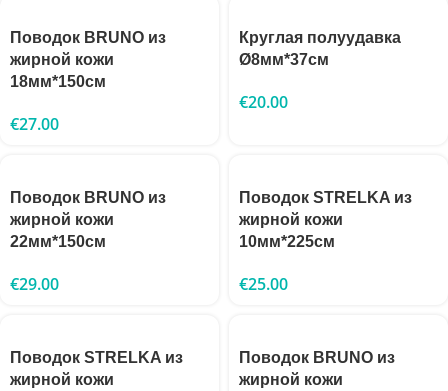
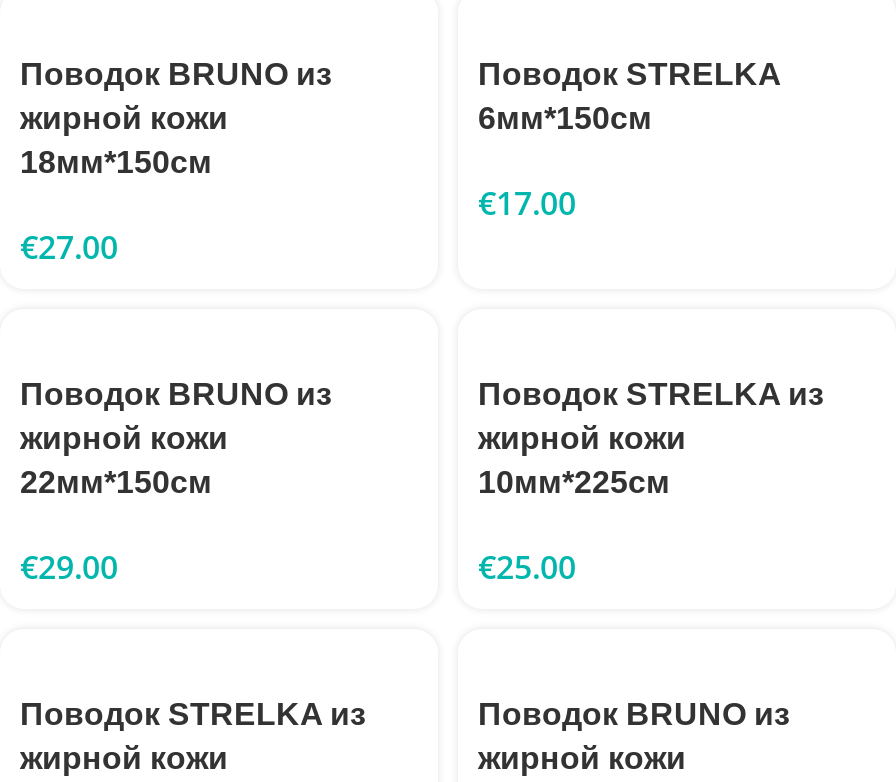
[239,29,401,68] Круглая полуудавка | Ø8мм*37см -> [478,57,780,135] Поводок STRELKA | 6мм*150см
[239,91,288,113] €20.00 -> [478,181,576,225] €17.00

